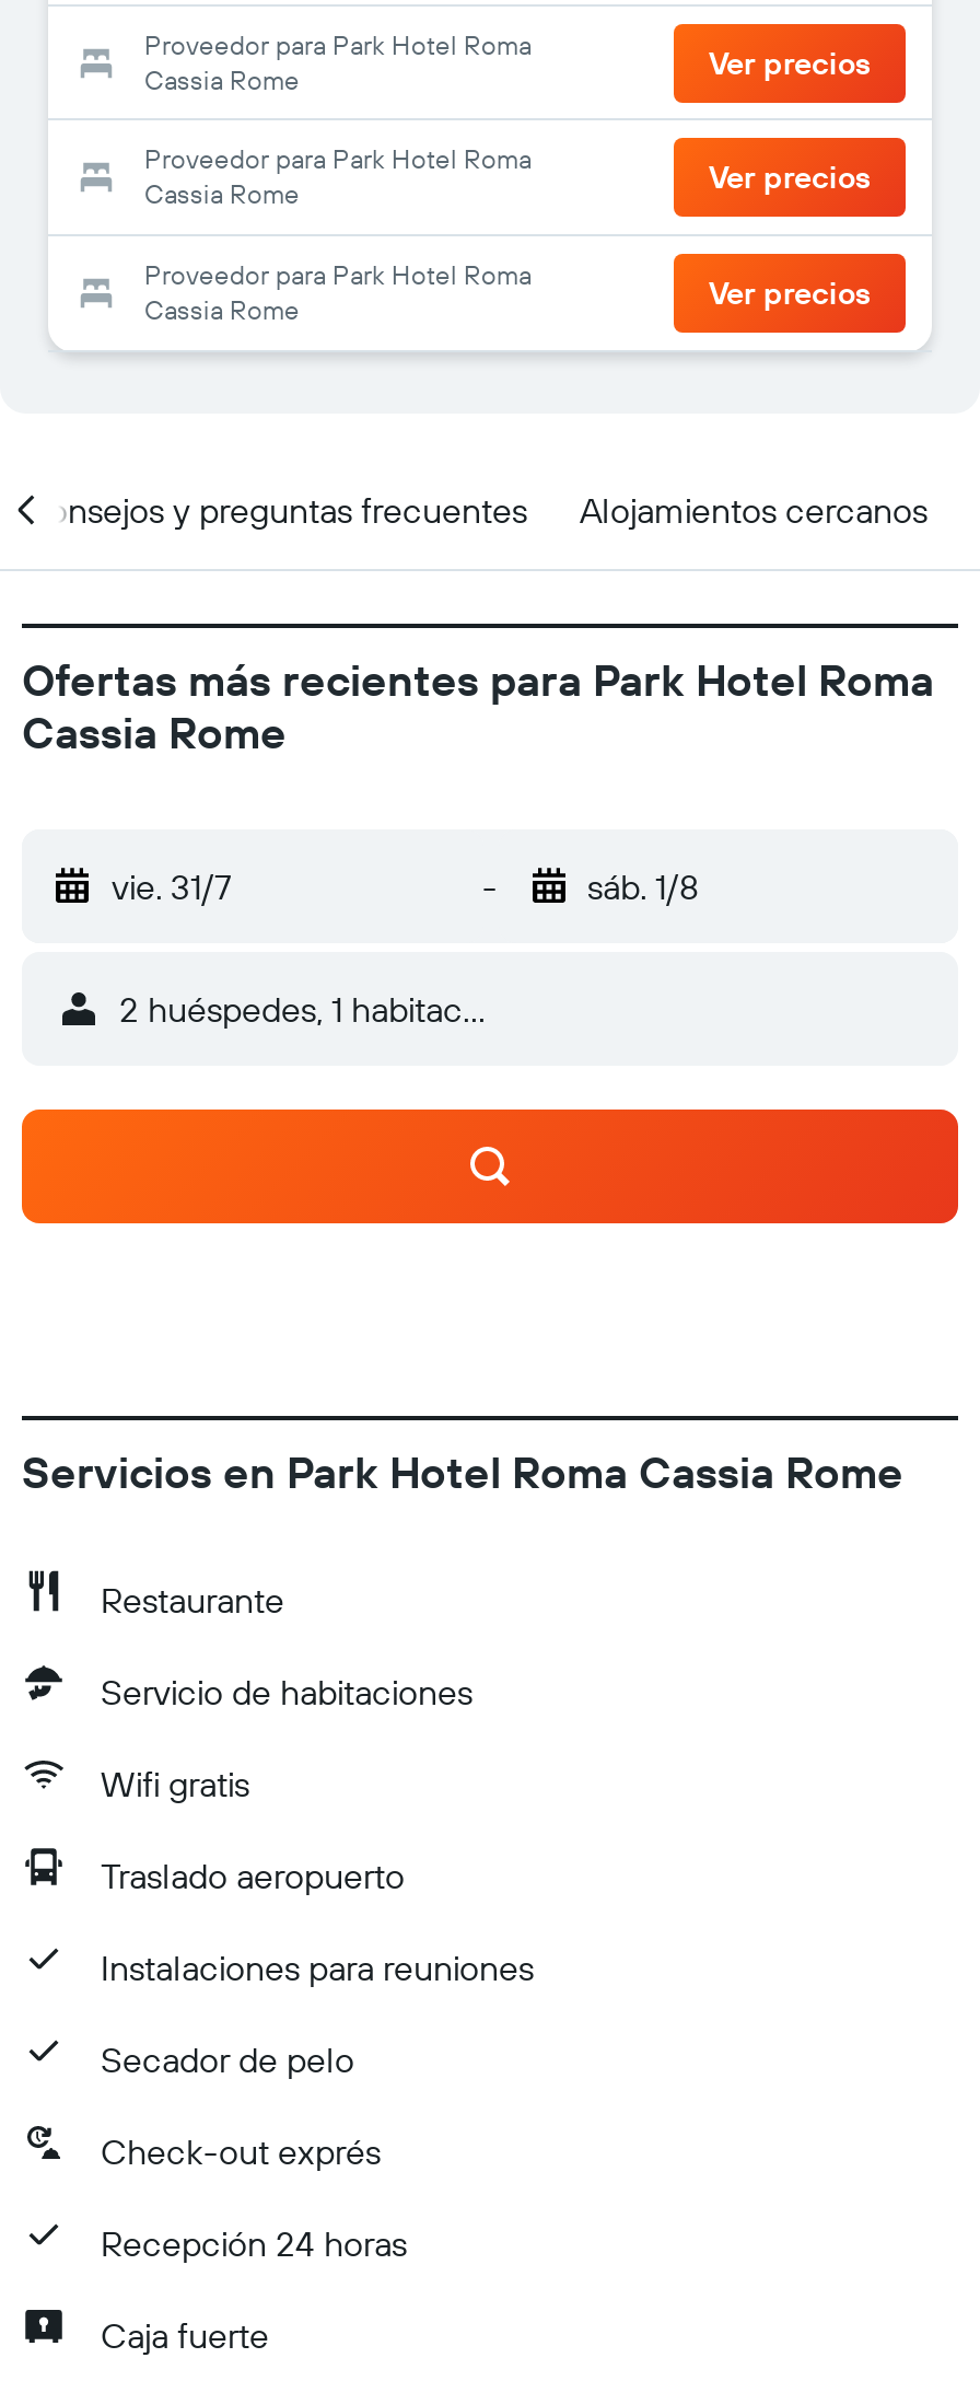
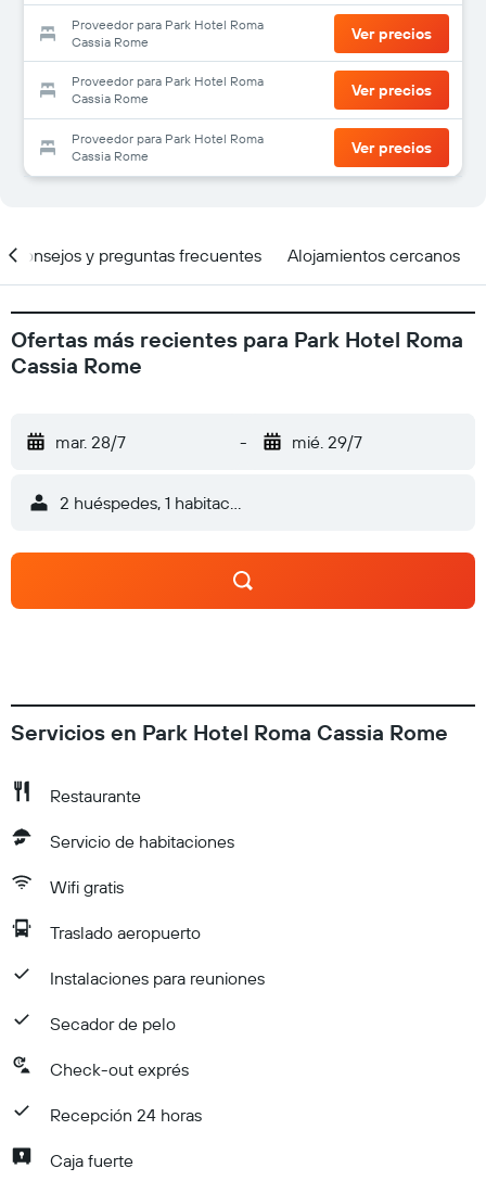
[112,864,232,908] vie. 31/7 -> [55,431,126,453] mar. 28/7
[587,864,699,908] sáb. 1/8 -> [291,431,362,453] mié. 29/7

